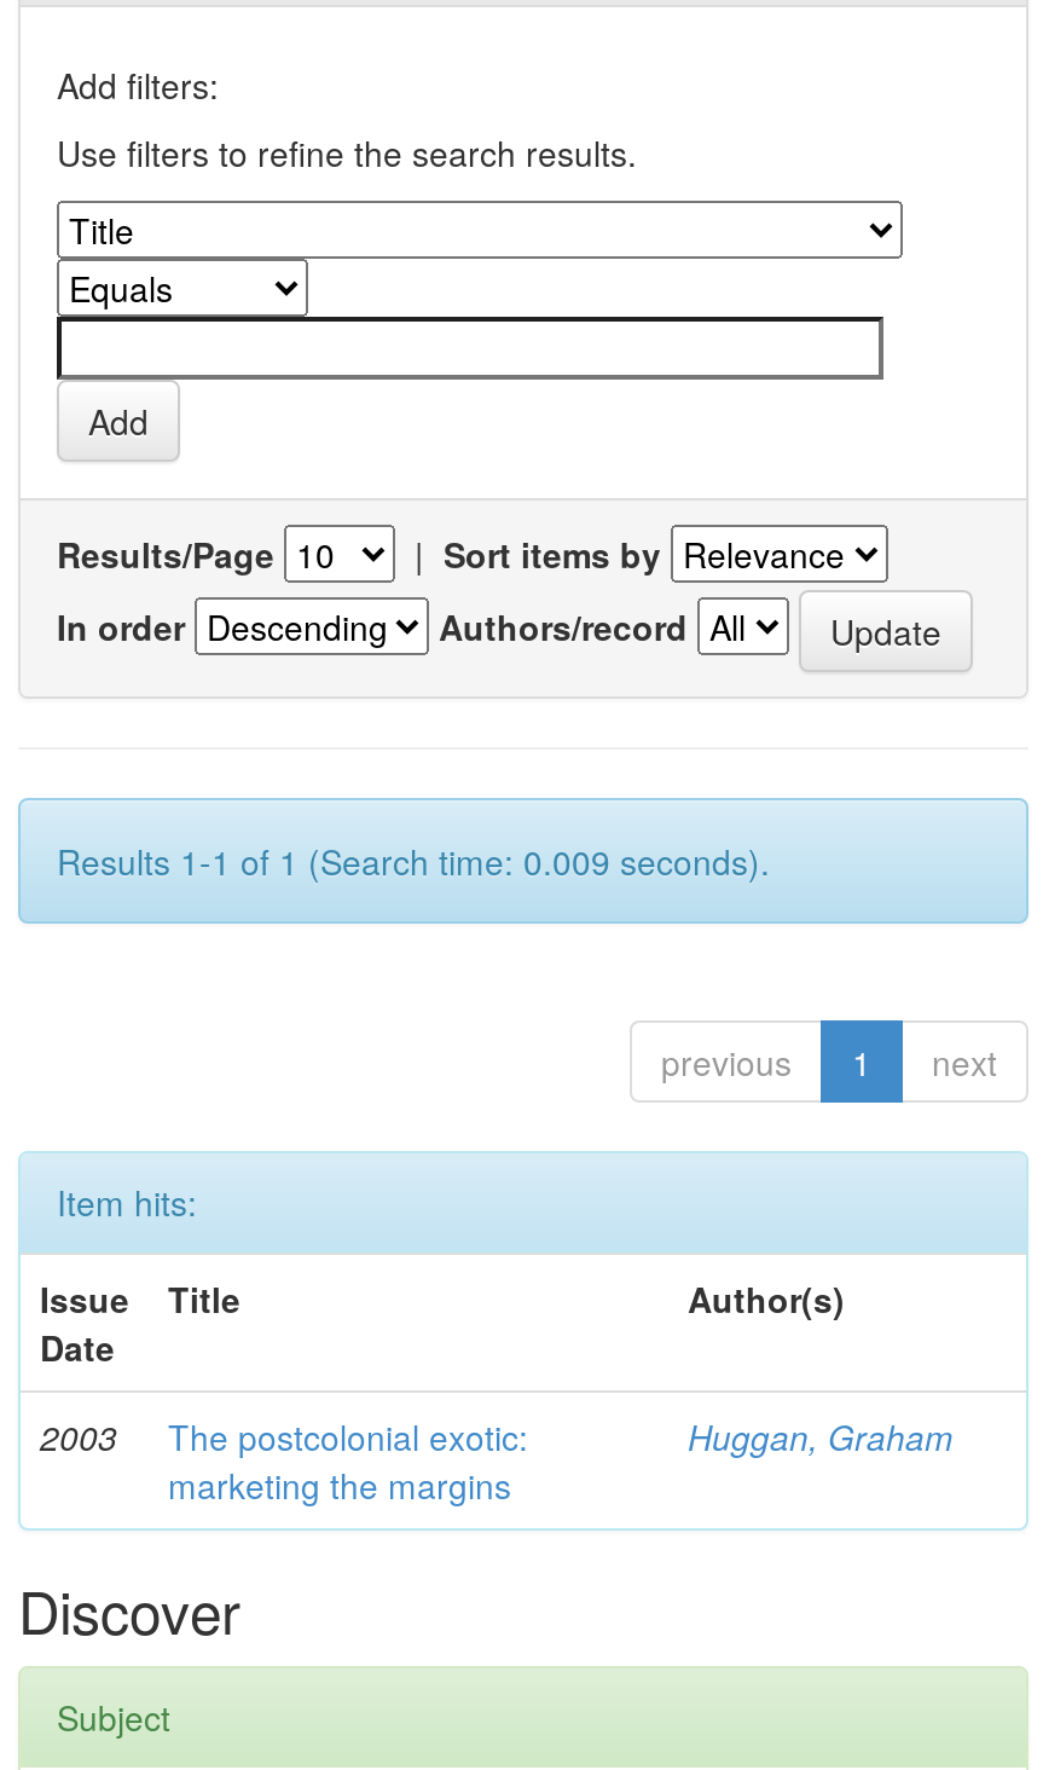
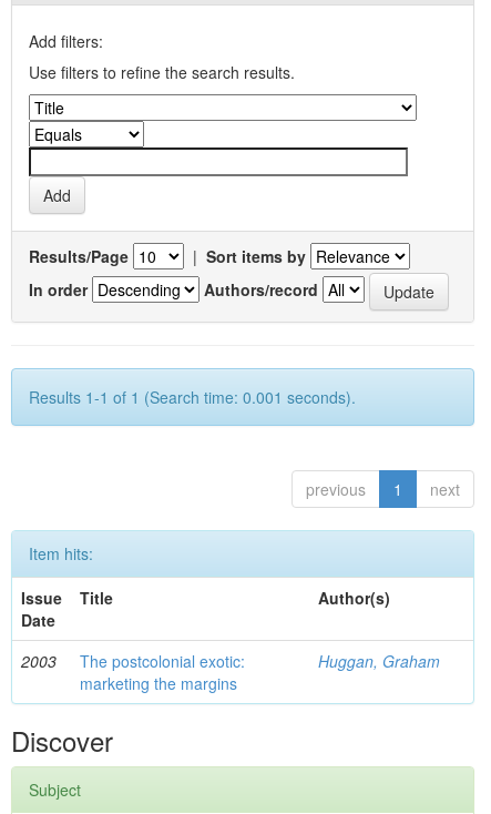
[57,837,770,885] Results 1-1 of 1 (Search time: 0.009 seconds). -> [29,386,356,408] Results 1-1 of 1 (Search time: 0.001 seconds).

